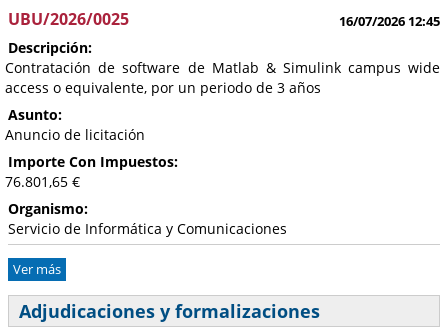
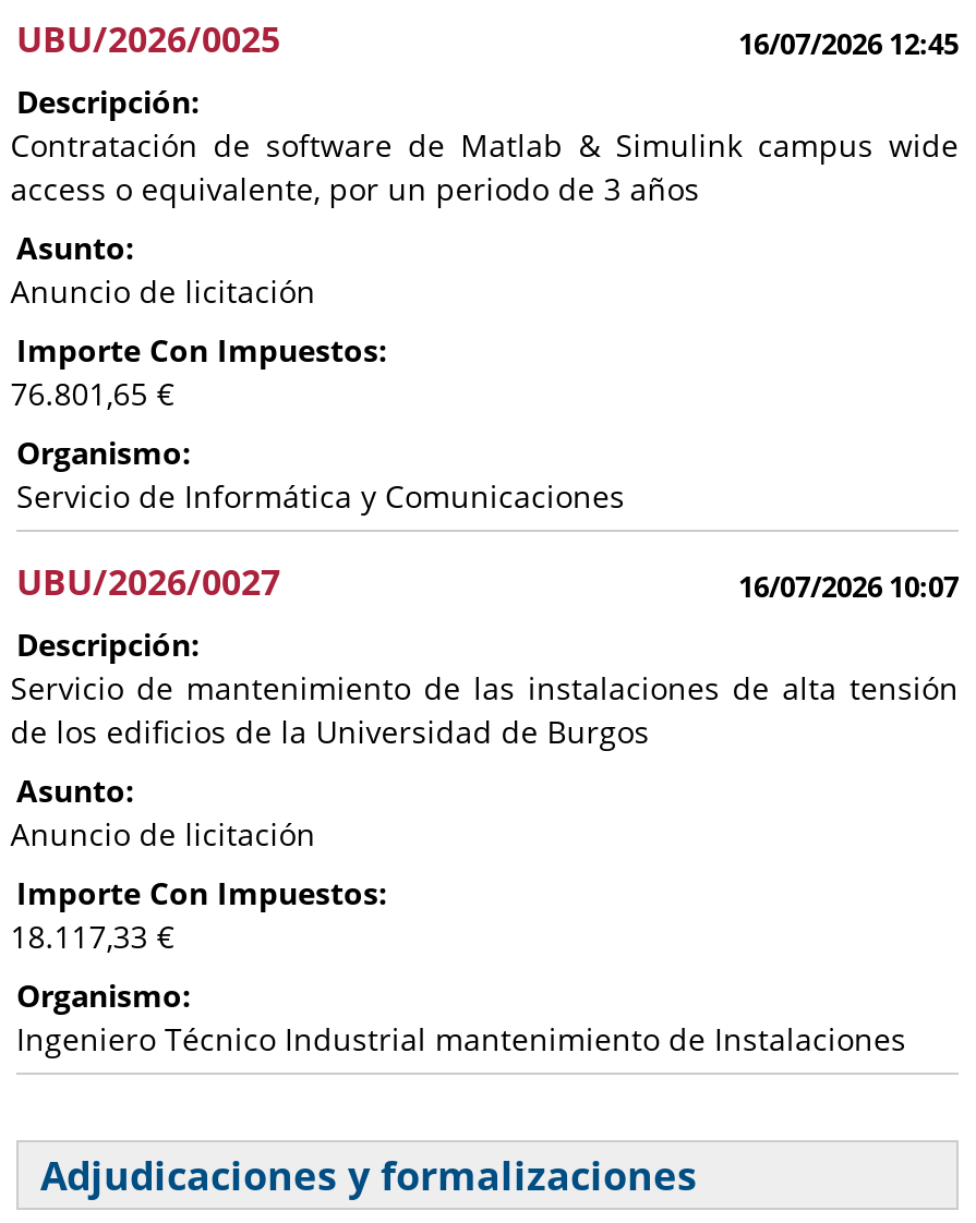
[13,261,61,278] Ver más -> [10,559,959,1060] 16/07/2026 10:07 | UBU/2026/0027 | Descripción: | Servicio de mantenimiento de las instalaciones de alta tensión | de los edificios de la Universidad de Burgos | Asunto: | Anuncio de licitación | Importe Con Impuestos: | 18.117,33 € | Organismo: | Ingeniero Técnico Industrial mantenimiento de Instalaciones

